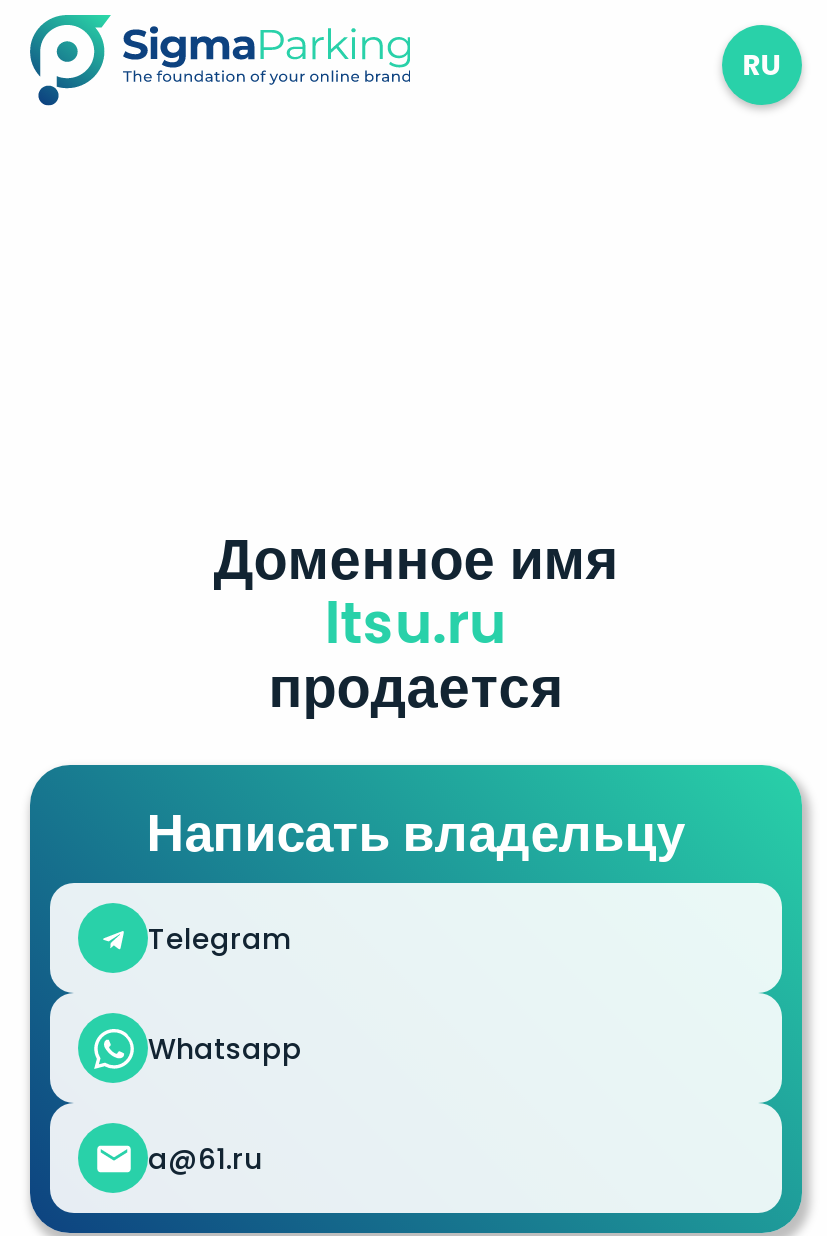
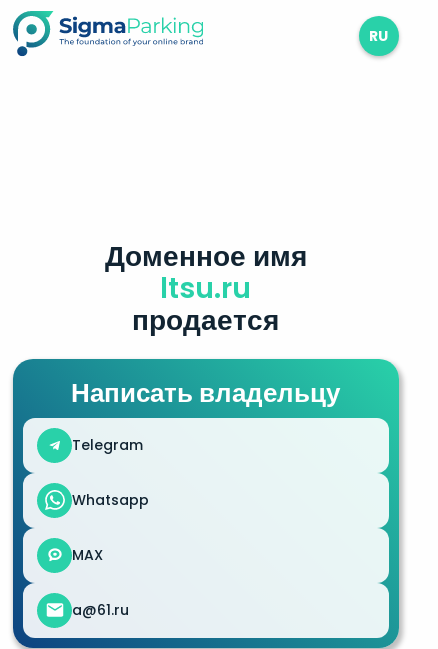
moved [147,519,685,1068] -> [71,236,340,510]: Доменное имя | ltsu.ru | продается | Написать владельцу | Telegram | Whatsapp
none -> [72,545,103,565] MAX

